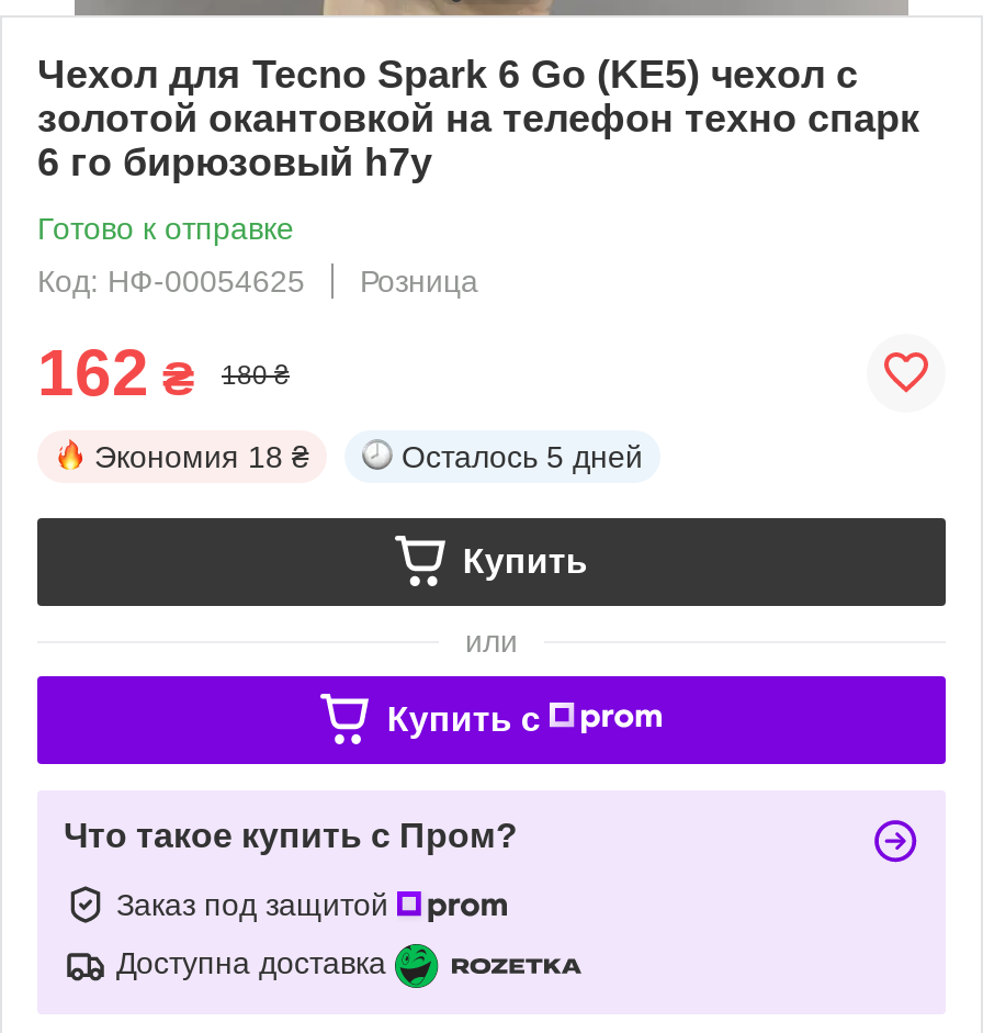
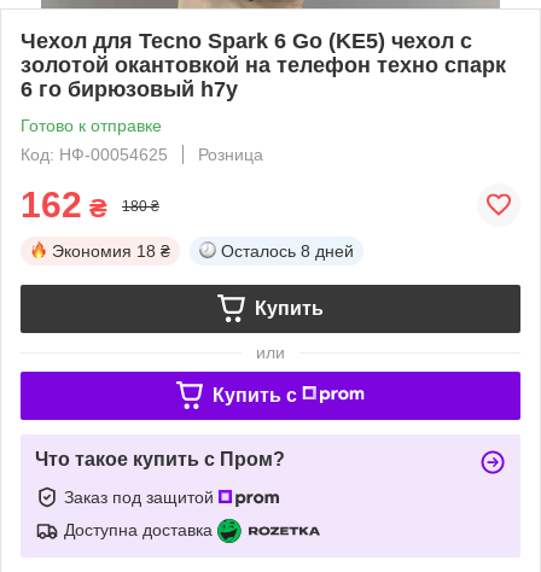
[402,439,643,474] Осталось 5 дней -> [221,241,354,260] Осталось 8 дней

